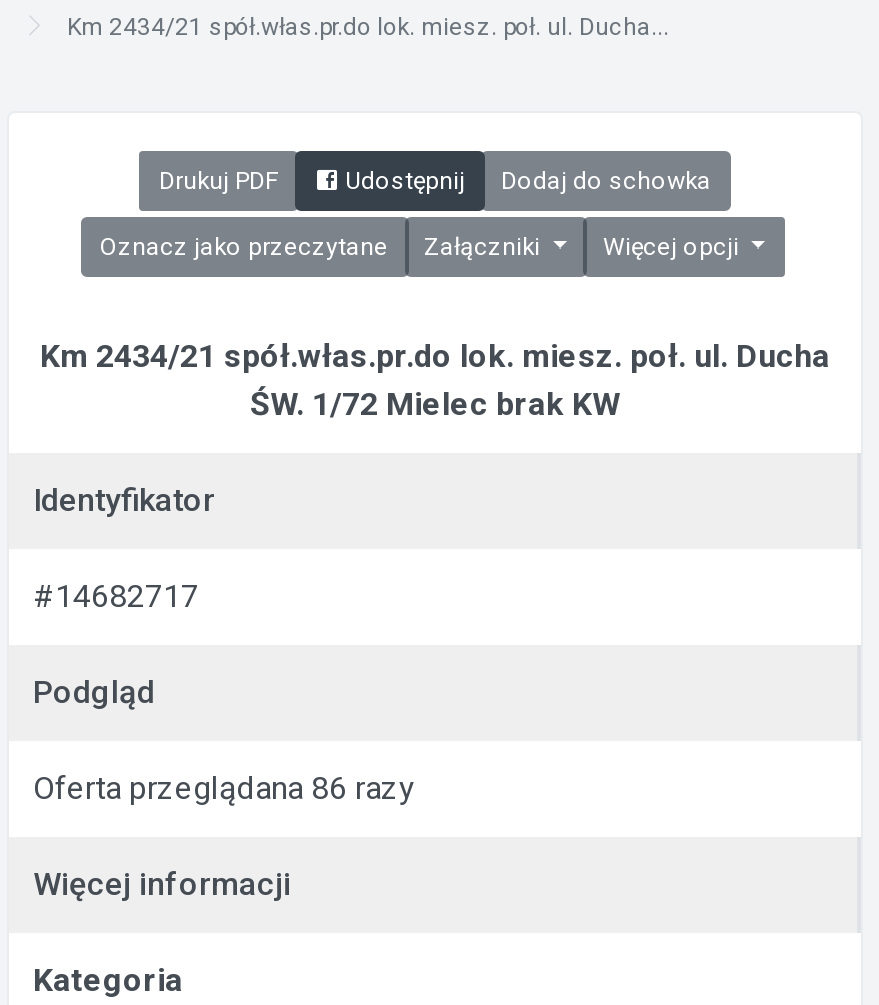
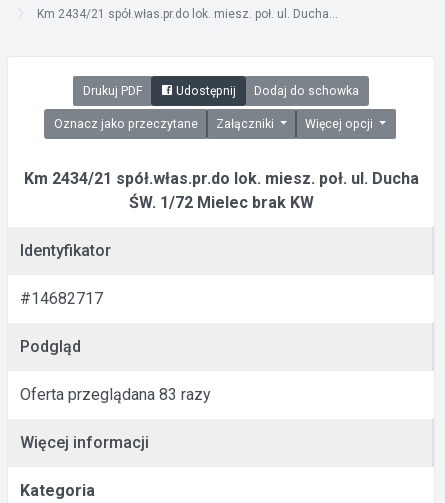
[33,769,415,807] Oferta przeglądana 86 razy -> [20,385,211,404] Oferta przeglądana 83 razy

